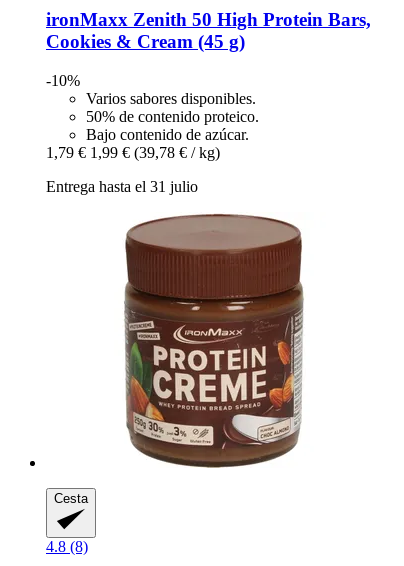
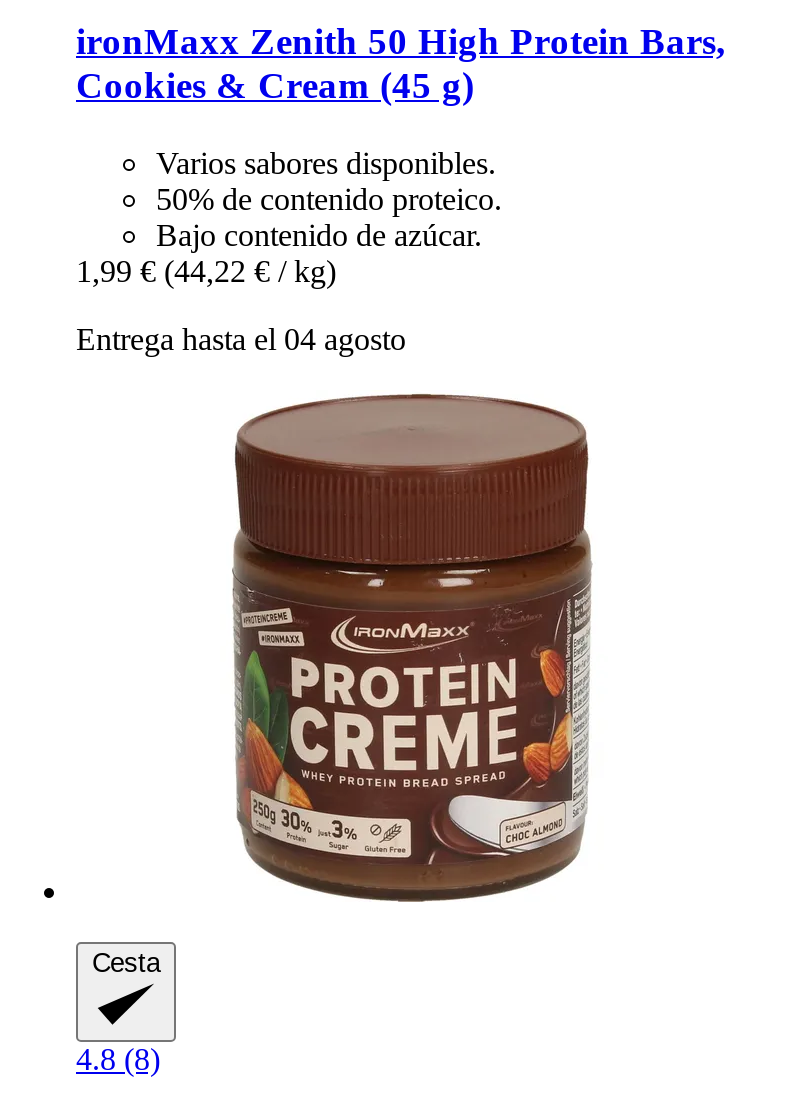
[46,71,80,88] -10% -> none
[46,143,220,160] 1,79 € 1,99 € (39,78 € / kg) -> [76,253,336,287] 1,99 € (44,22 € / kg)
[46,177,198,194] Entrega hasta el 31 julio -> [76,321,406,355] Entrega hasta el 04 agosto

